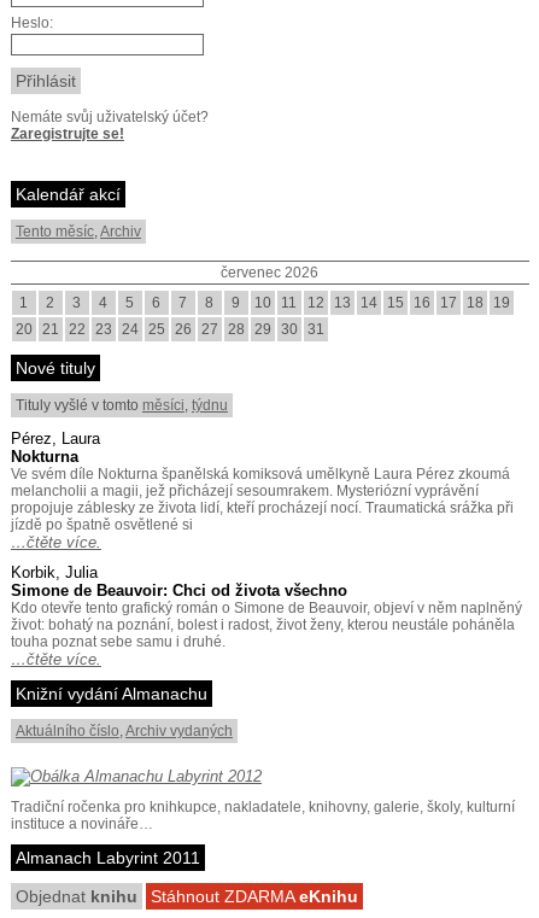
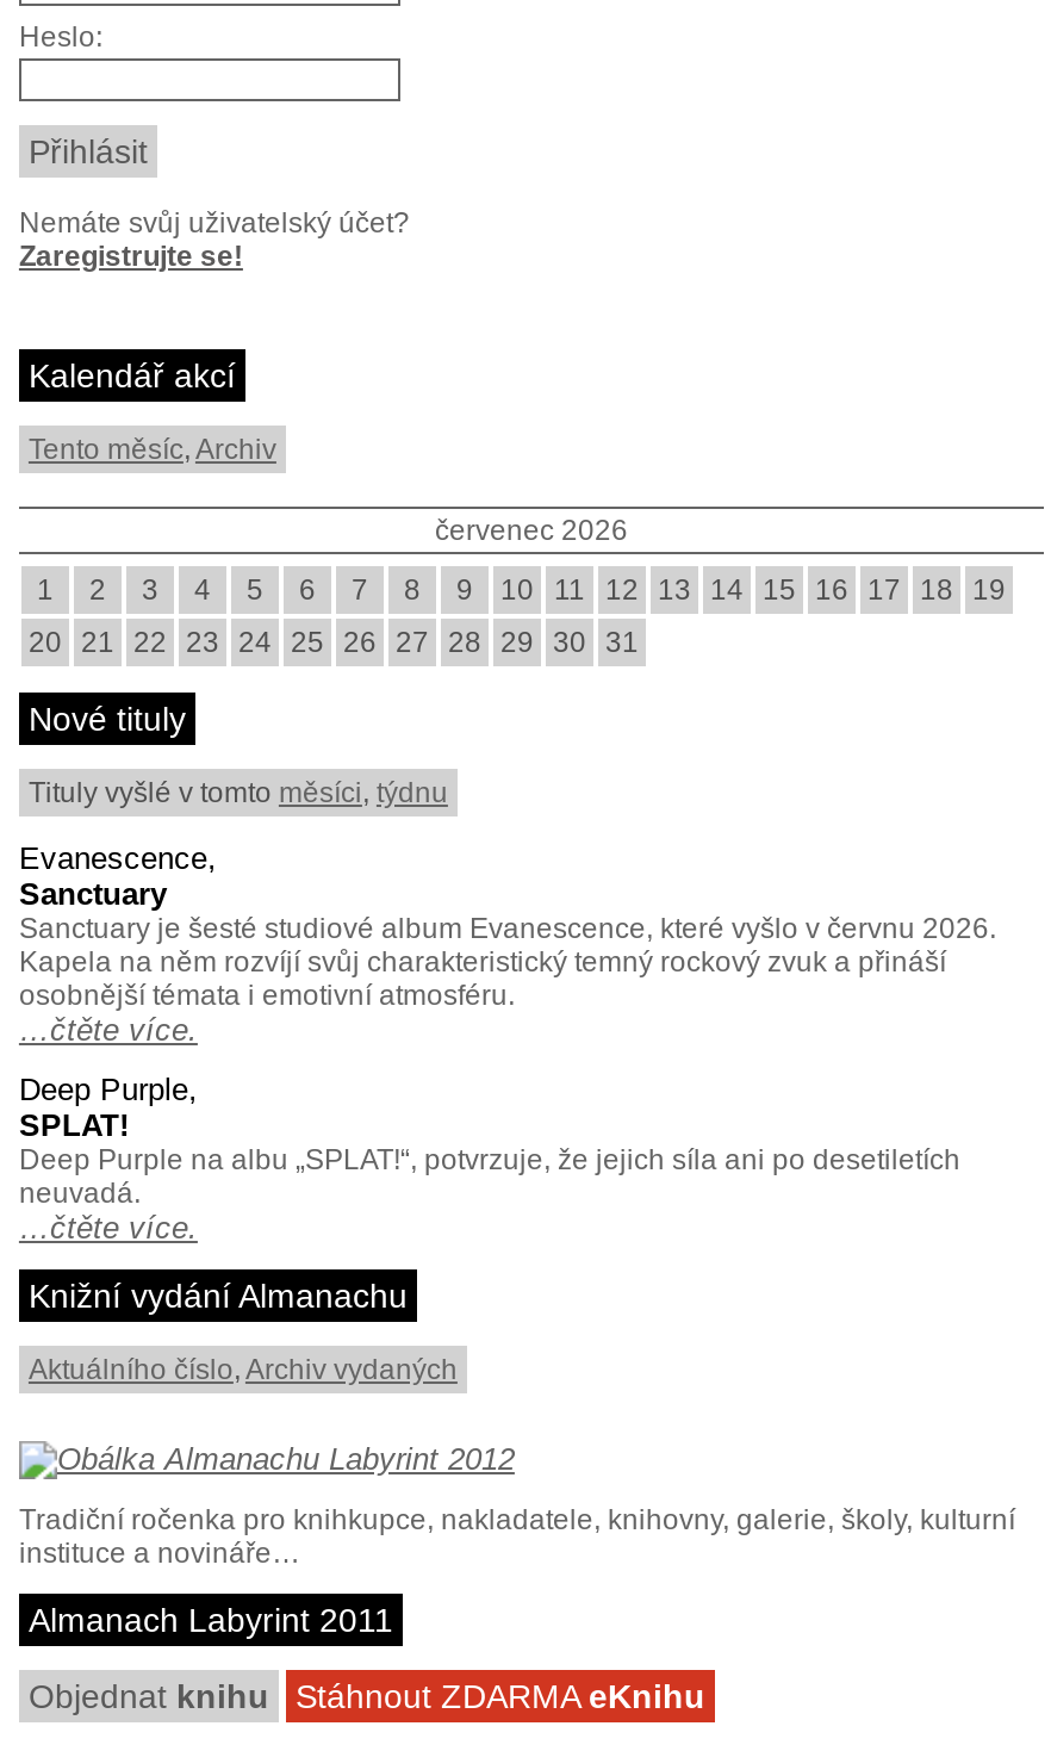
[11,429,514,533] Pérez, Laura | Nokturna | Ve svém díle Nokturna španělská komiksová umělkyně Laura Pérez zkoumá | melancholii a magii, jež přicházejí sesoumrakem. Mysteriózní vyprávění | propojuje záblesky ze života lidí, kteří procházejí nocí. Traumatická srážka při | jízdě po špatně osvětlené si -> [19,840,996,1012] Evanescence, | Sanctuary | Sanctuary je šesté studiové album Evanescence, které vyšlo v červnu 2026. | Kapela na něm rozvíjí svůj charakteristický temný rockový zvuk a přináší | osobnější témata i emotivní atmosféru.
[11,563,522,650] Korbik, Julia | Simone de Beauvoir: Chci od života všechno | Kdo otevře tento grafický román o Simone de Beauvoir, objeví v něm naplněný | život: bohatý na poznání, bolest i radost, život ženy, kterou neustále poháněla | touha poznat sebe samu i druhé. -> [19,1072,960,1210] Deep Purple, | SPLAT! | Deep Purple na albu „SPLAT!“, potvrzuje, že jejich síla ani po desetiletích | neuvadá.

